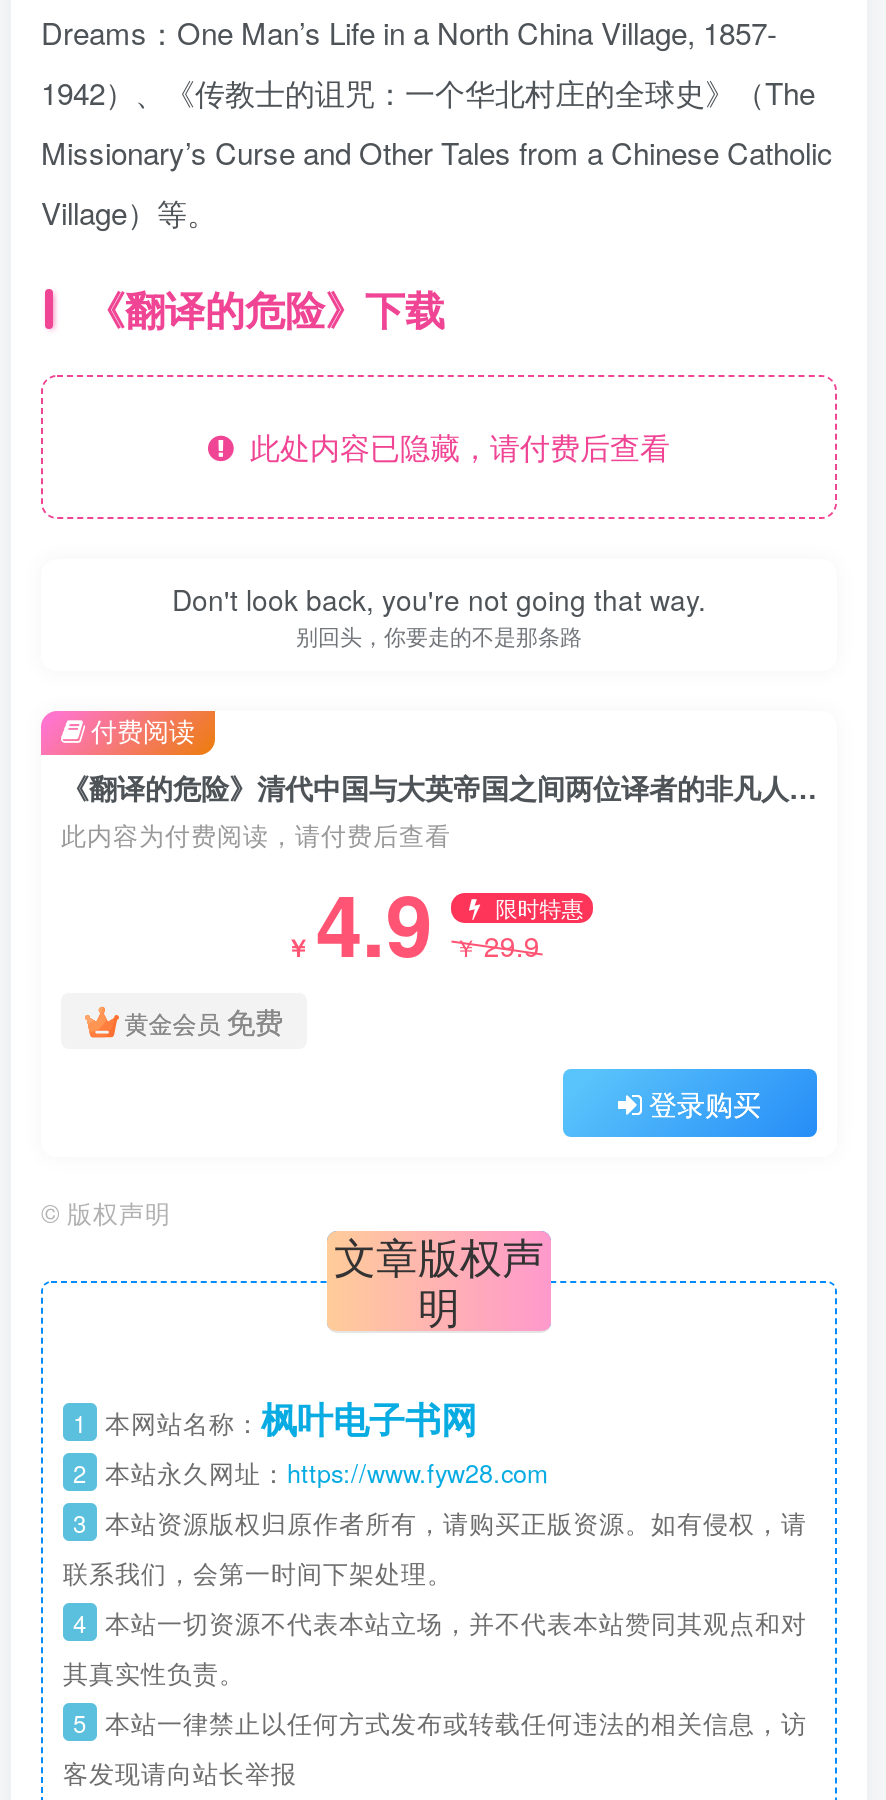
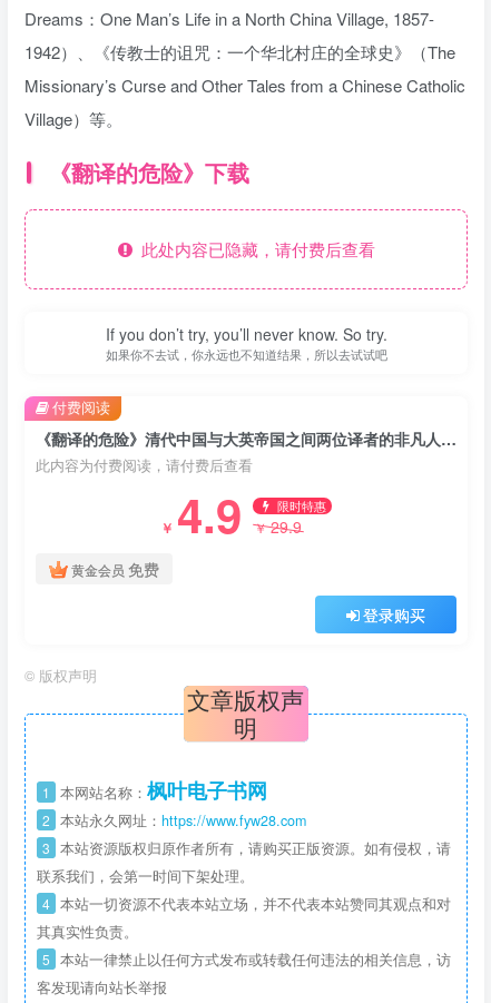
[172,579,706,651] Don't look back, you're not going that way. | 别回头，你要走的不是那条路 -> [105,323,387,363] If you don’t try, you’ll never know. So try. | 如果你不去试，你永远也不知道结果，所以去试试吧

